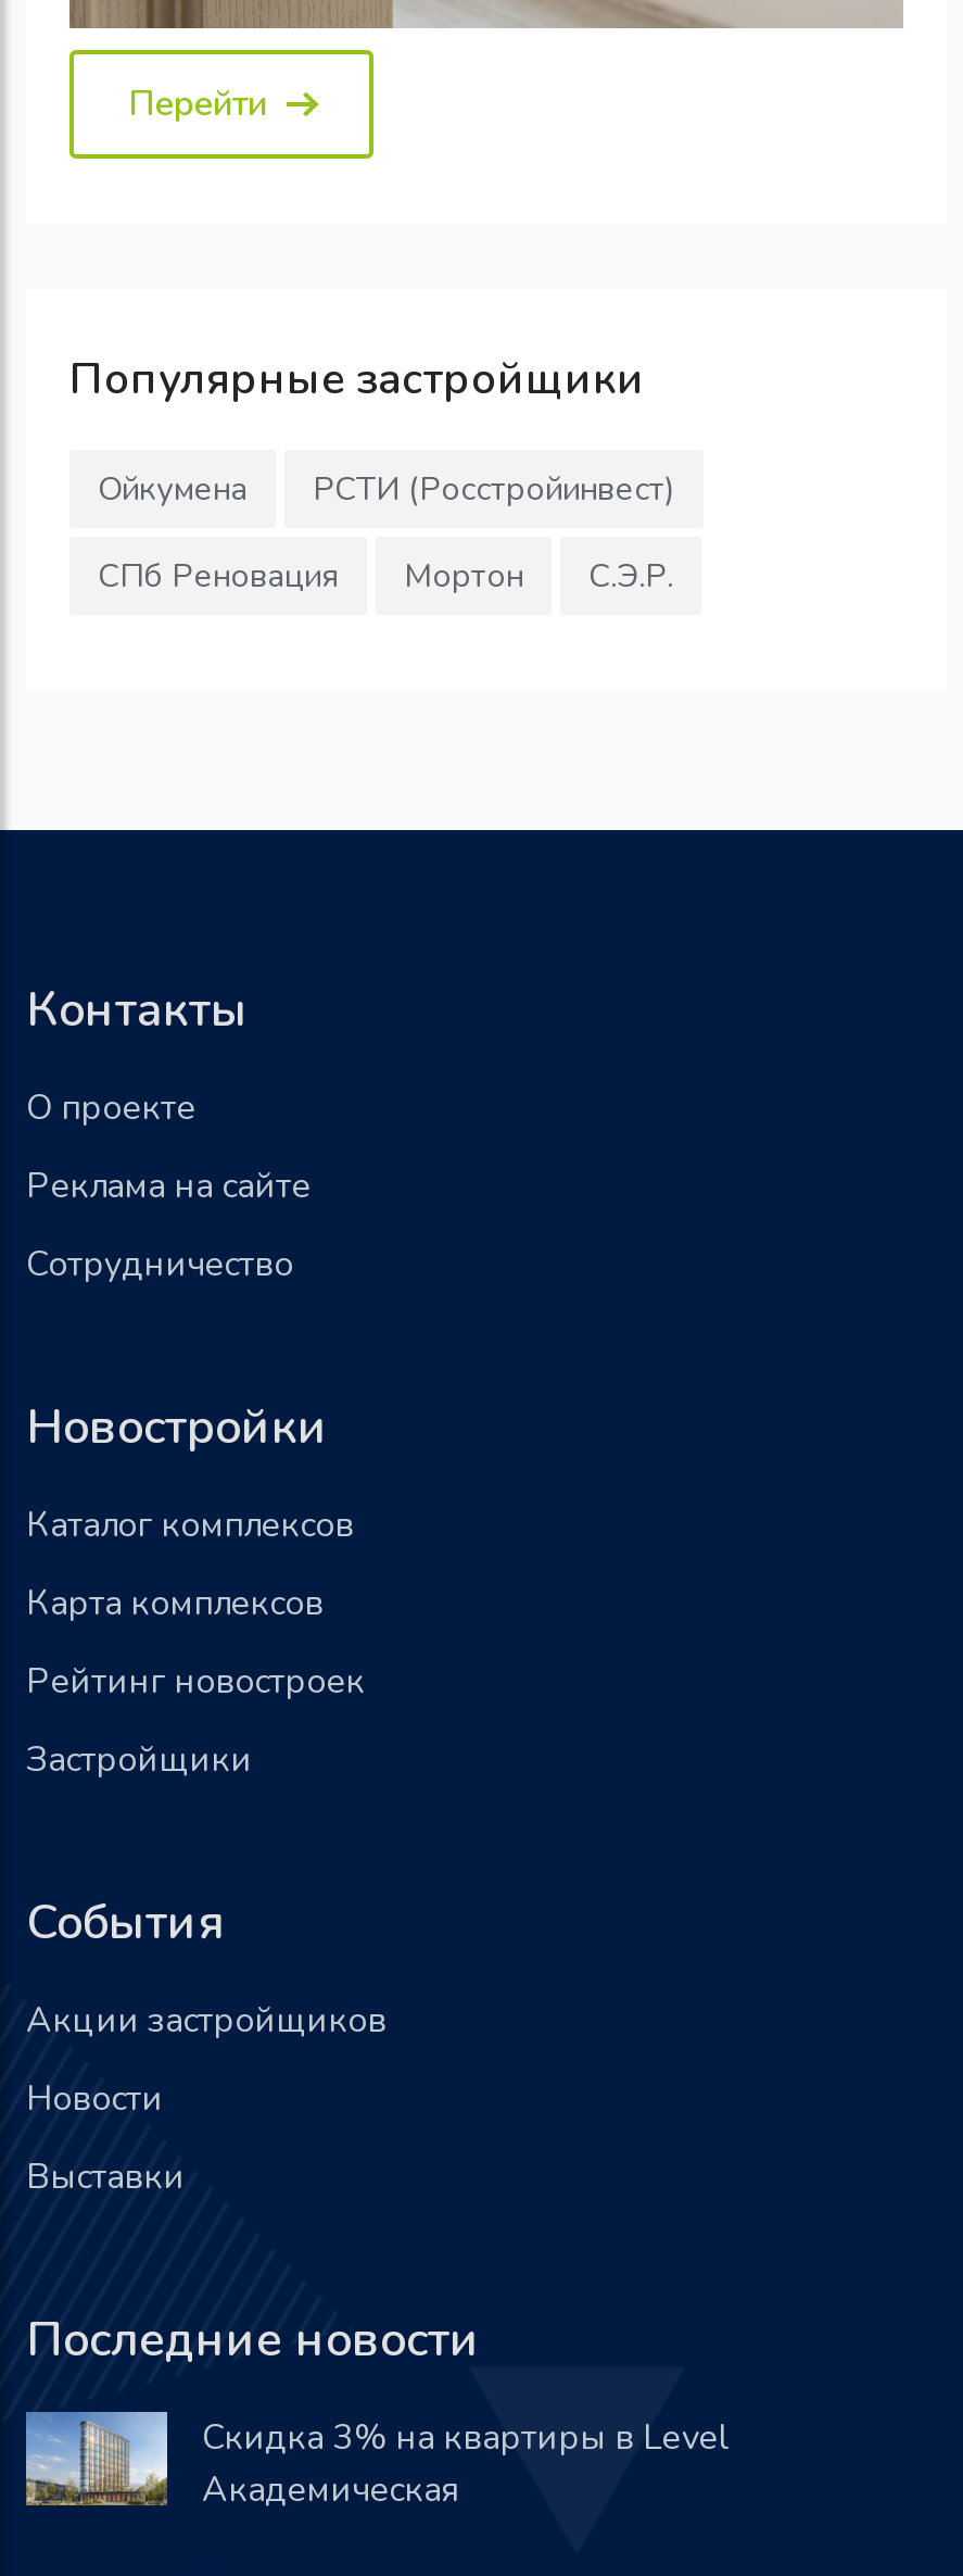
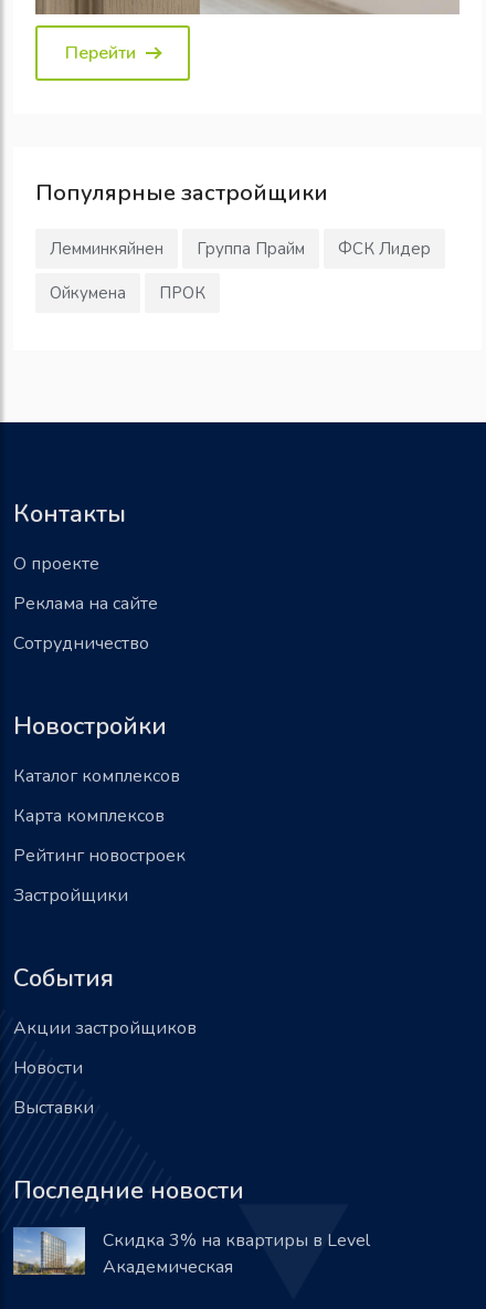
none -> [50,238,431,260] Лемминкяйнен | Группа Прайм | ФСК Лидер
[98,467,675,598] РСТИ (Росстройинвест) | СПб Реновация | Мортон | С.Э.Р. -> [159,282,205,304] ПРОК
moved [98,467,248,511] -> [50,282,126,304]: Ойкумена

